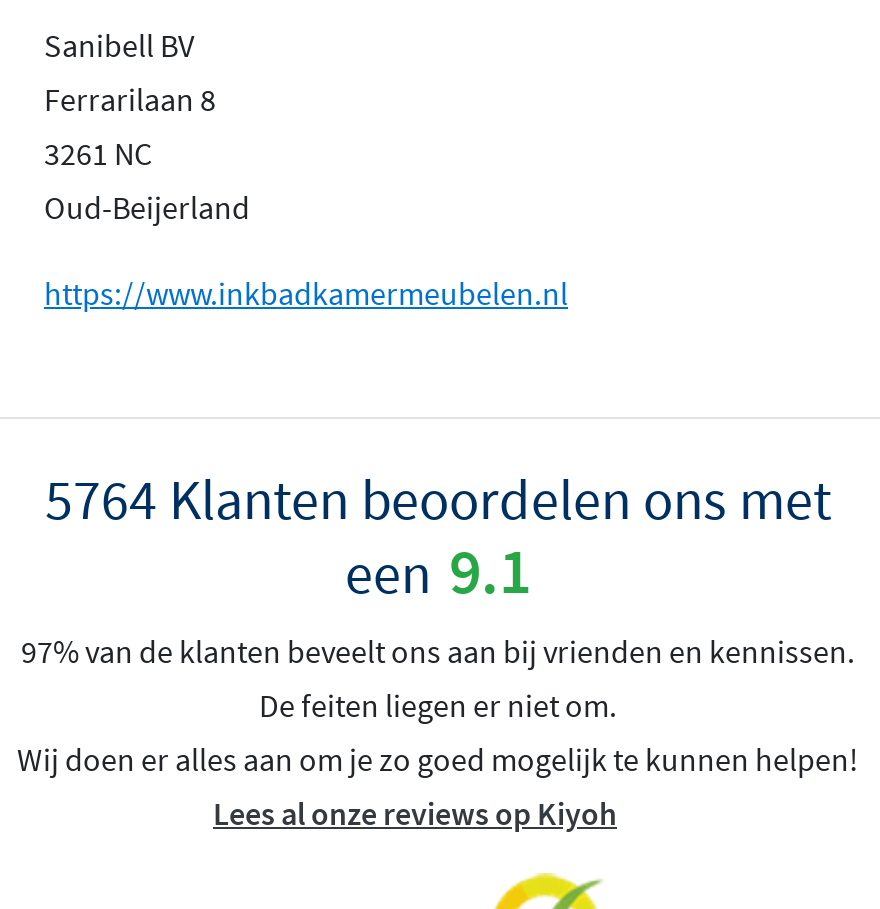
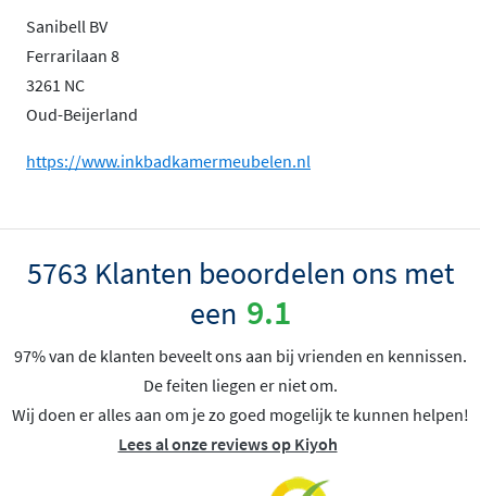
[45,463,831,535] 5764 Klanten beoordelen ons met -> [27,253,453,292] 5763 Klanten beoordelen ons met

